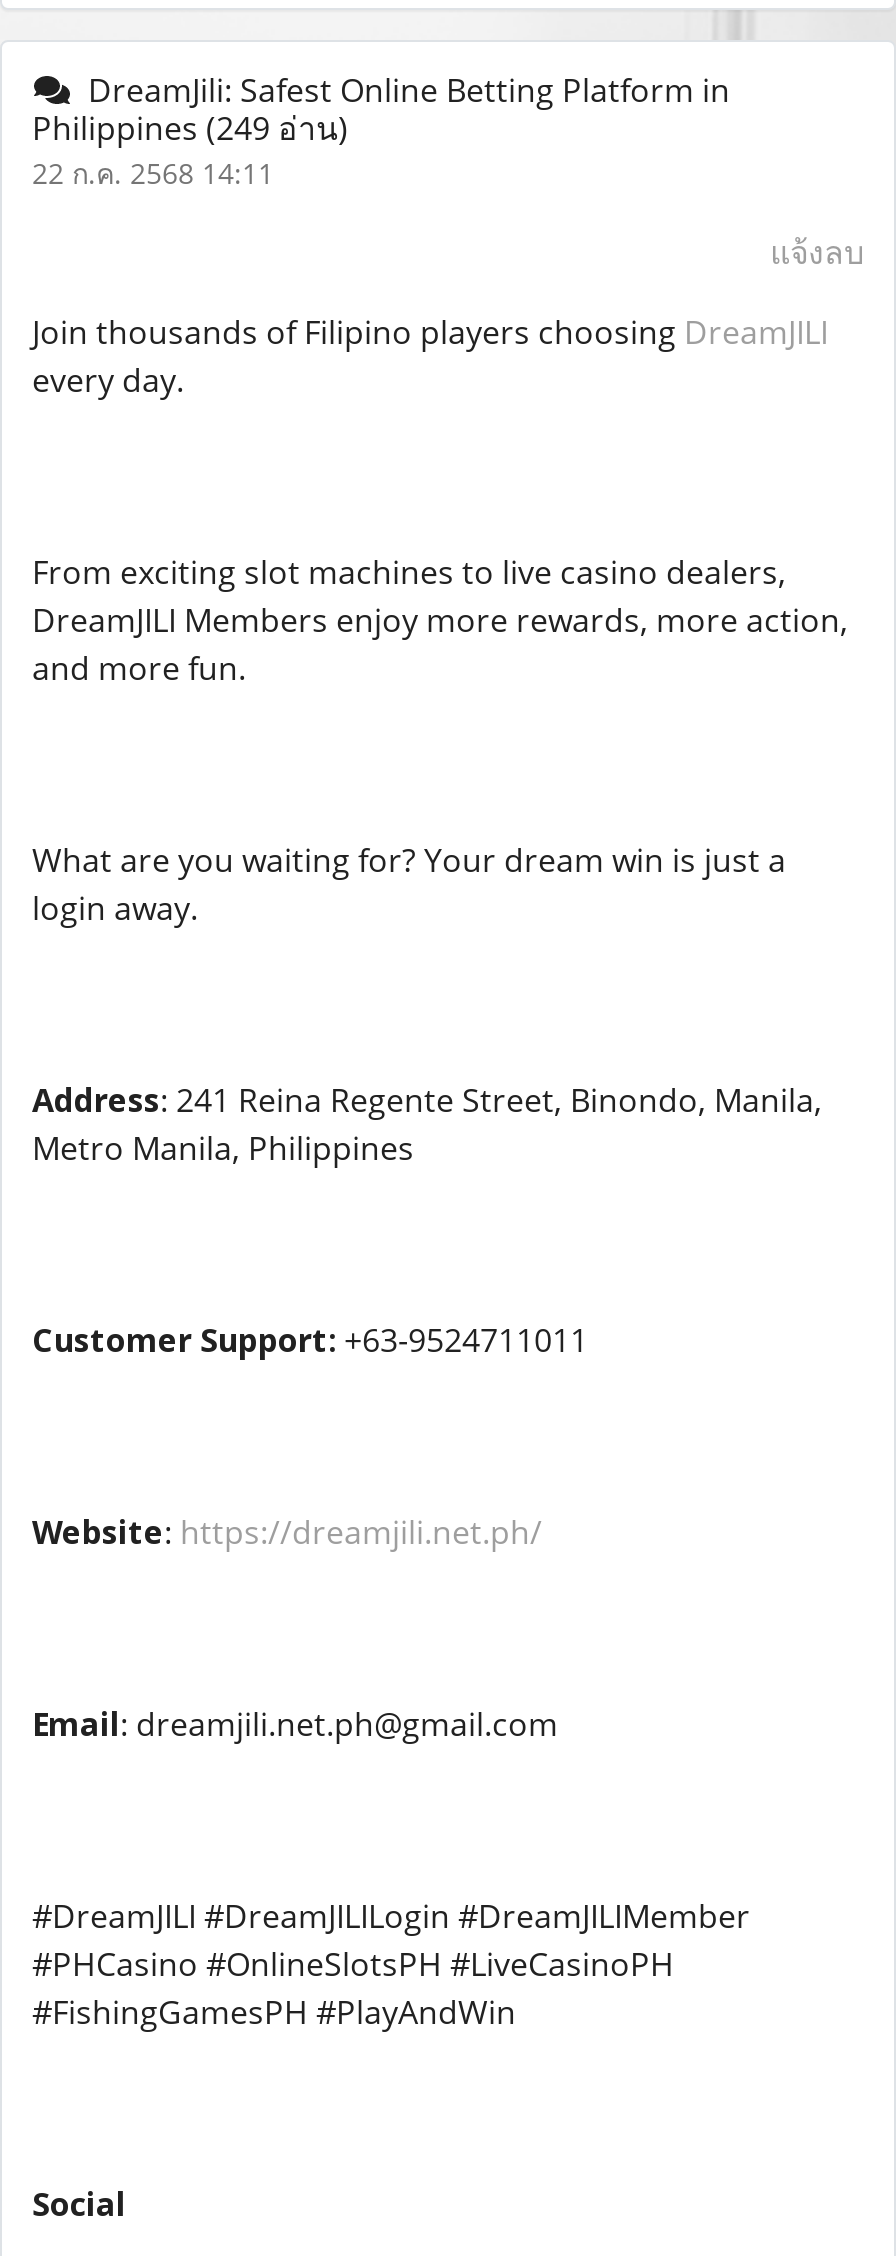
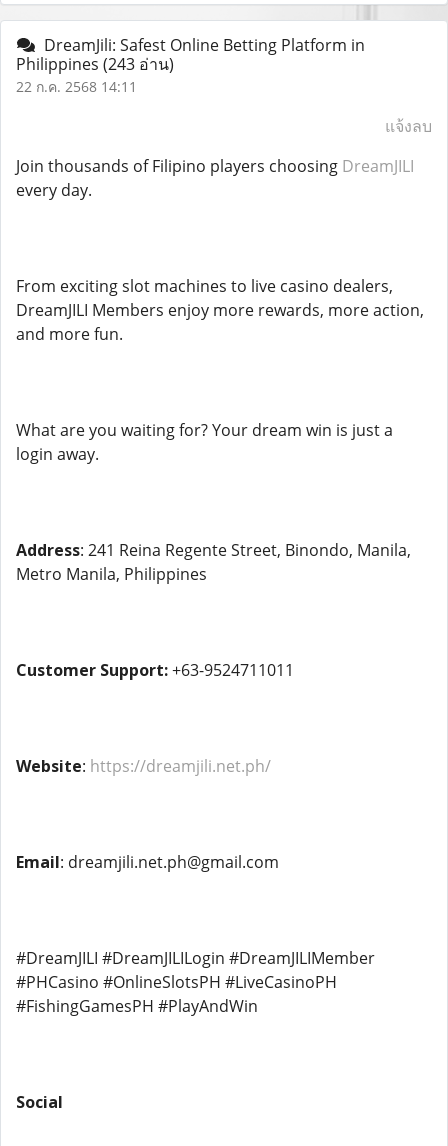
[32,106,348,150] Philippines (249 อ่าน) -> [16,53,174,75] Philippines (243 อ่าน)

